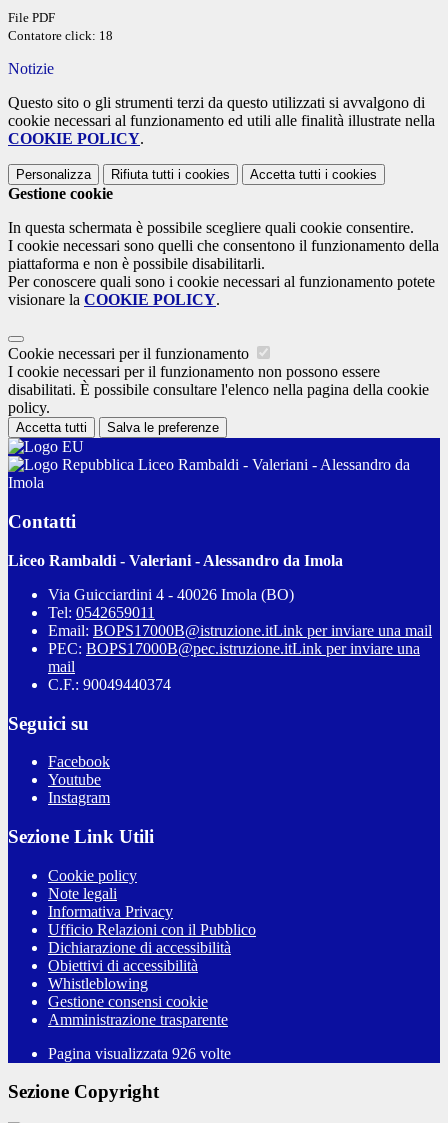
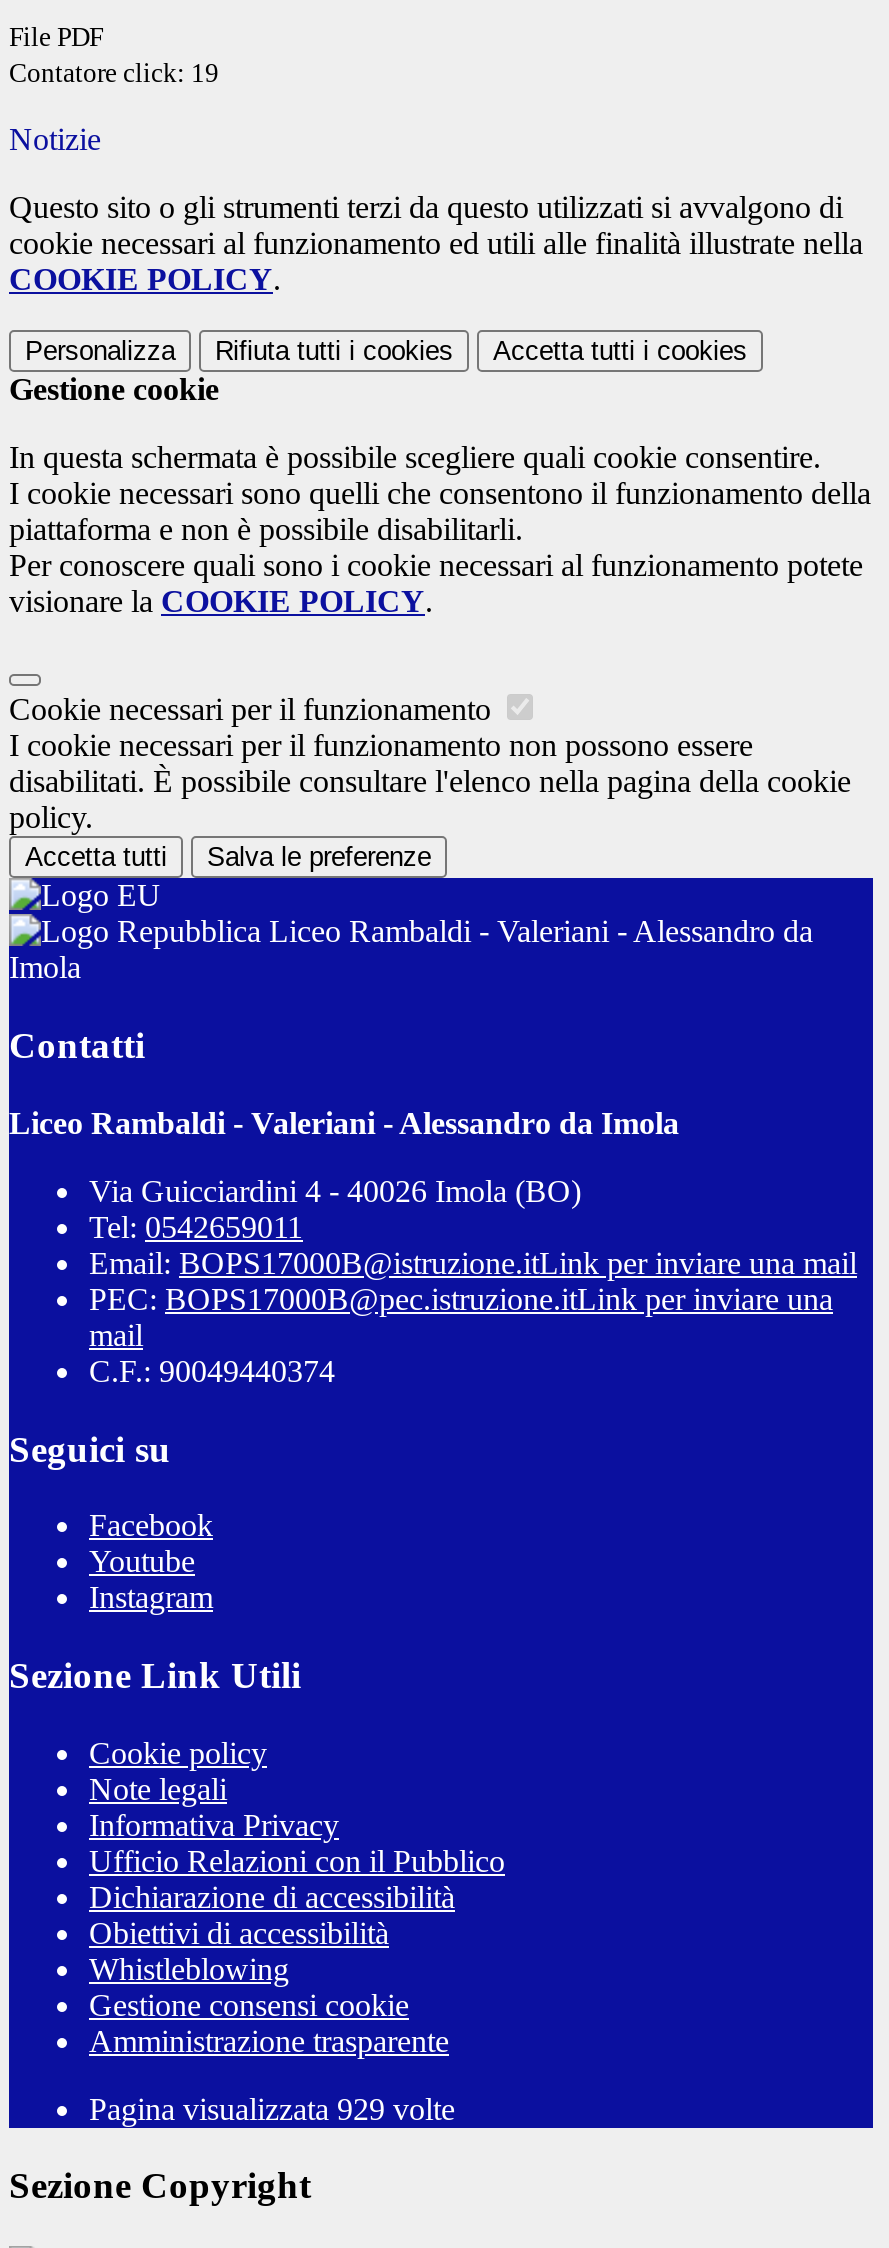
[8,28,113,43] Contatore click: 18 -> [9,59,219,89] Contatore click: 19
[48,1045,231,1062] Pagina visualizzata 926 volte -> [89,2091,455,2125] Pagina visualizzata 929 volte

